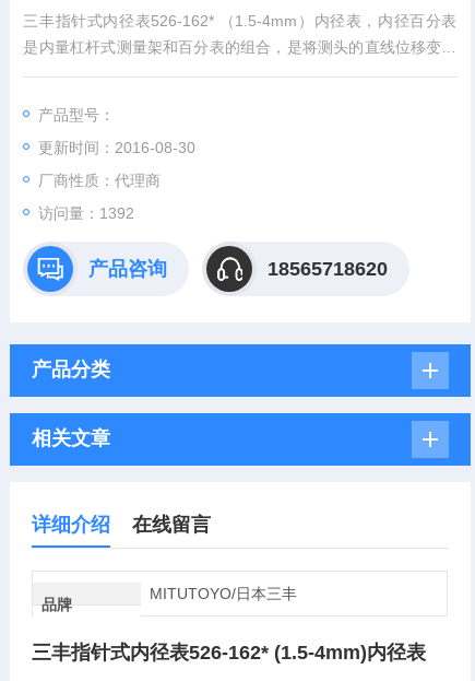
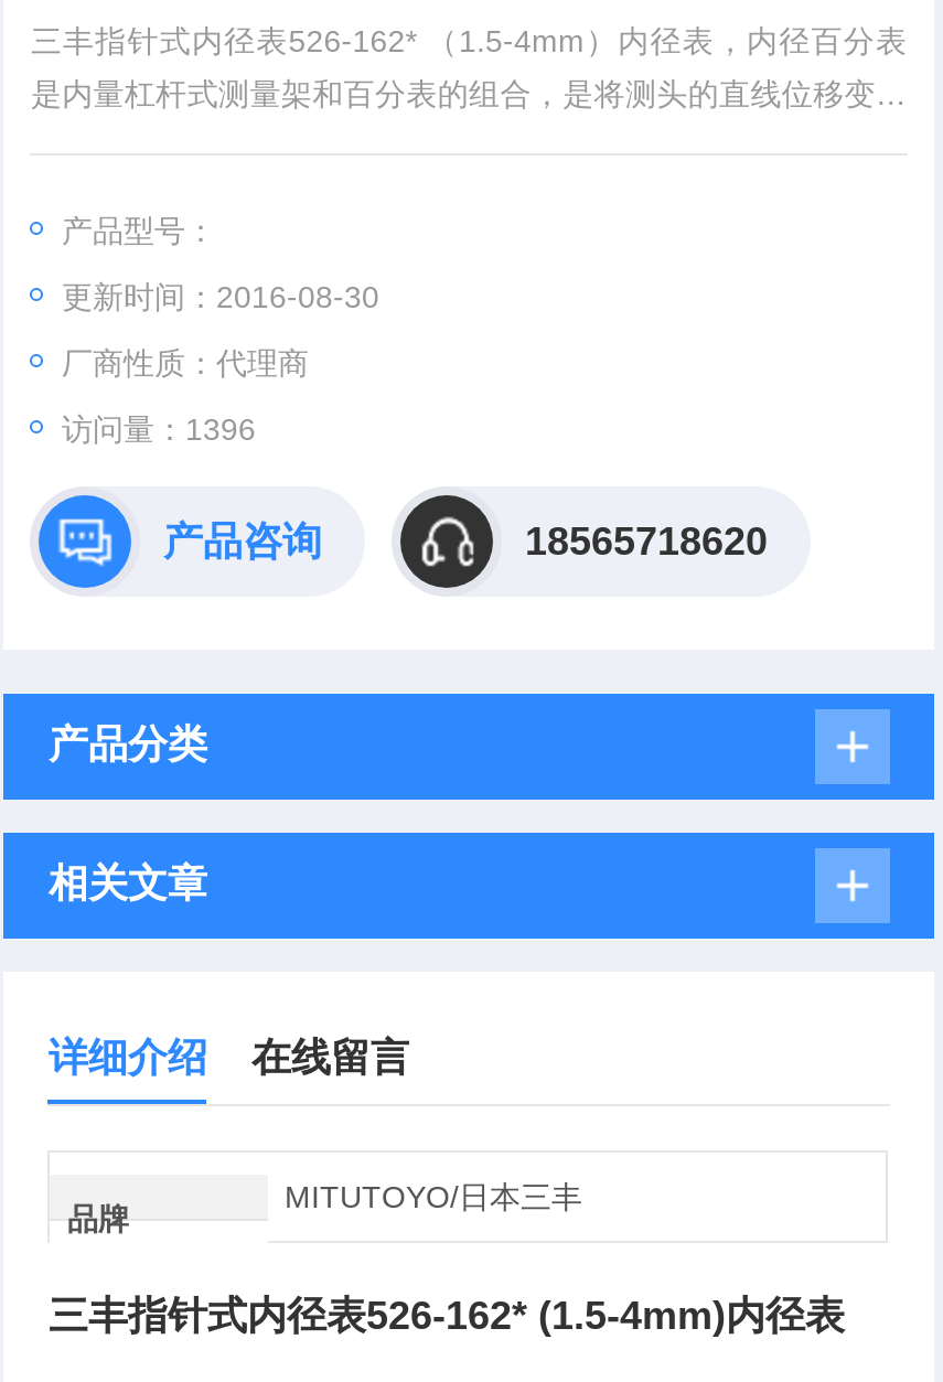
[39,204,135,222] 访问量：1392 -> [62,411,256,447] 访问量：1396

